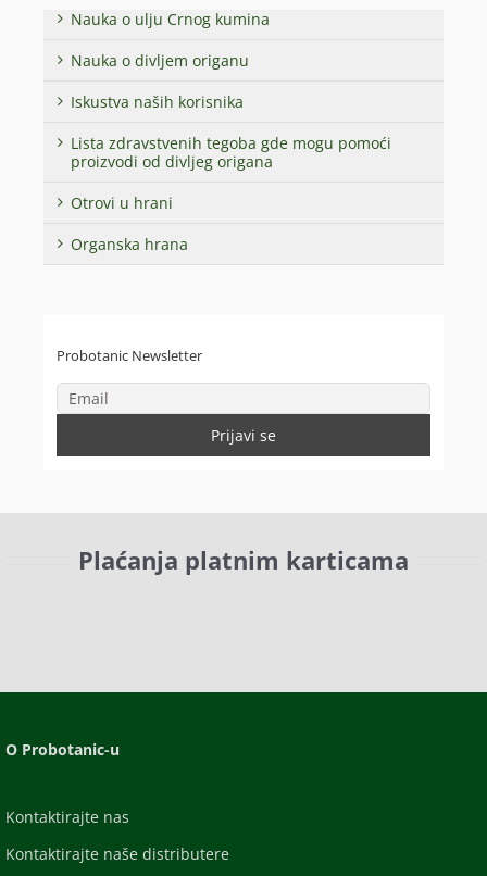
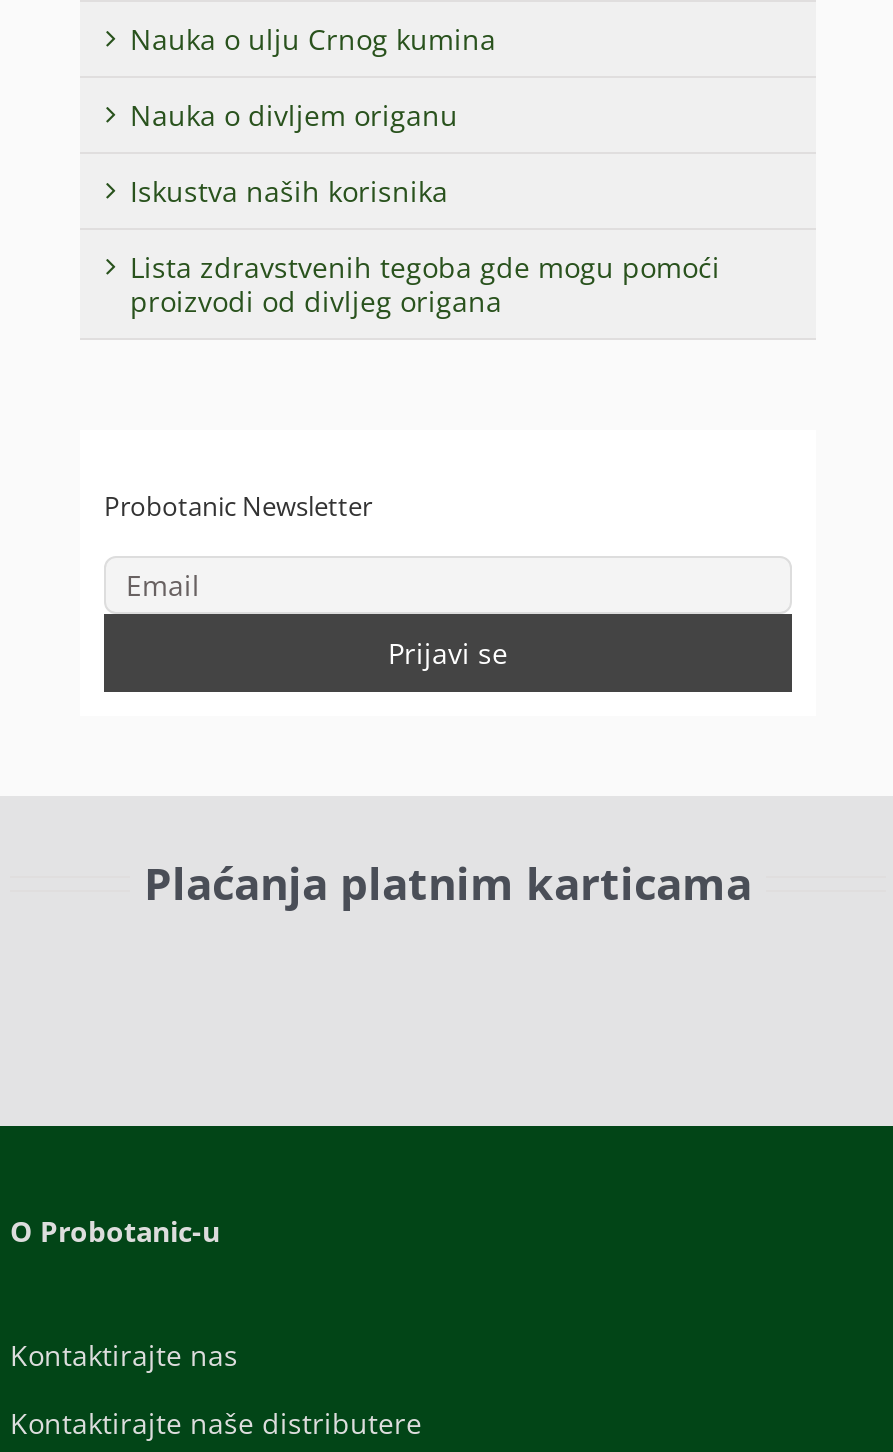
[71,193,188,255] Otrovi u hrani | Organska hrana -> none

